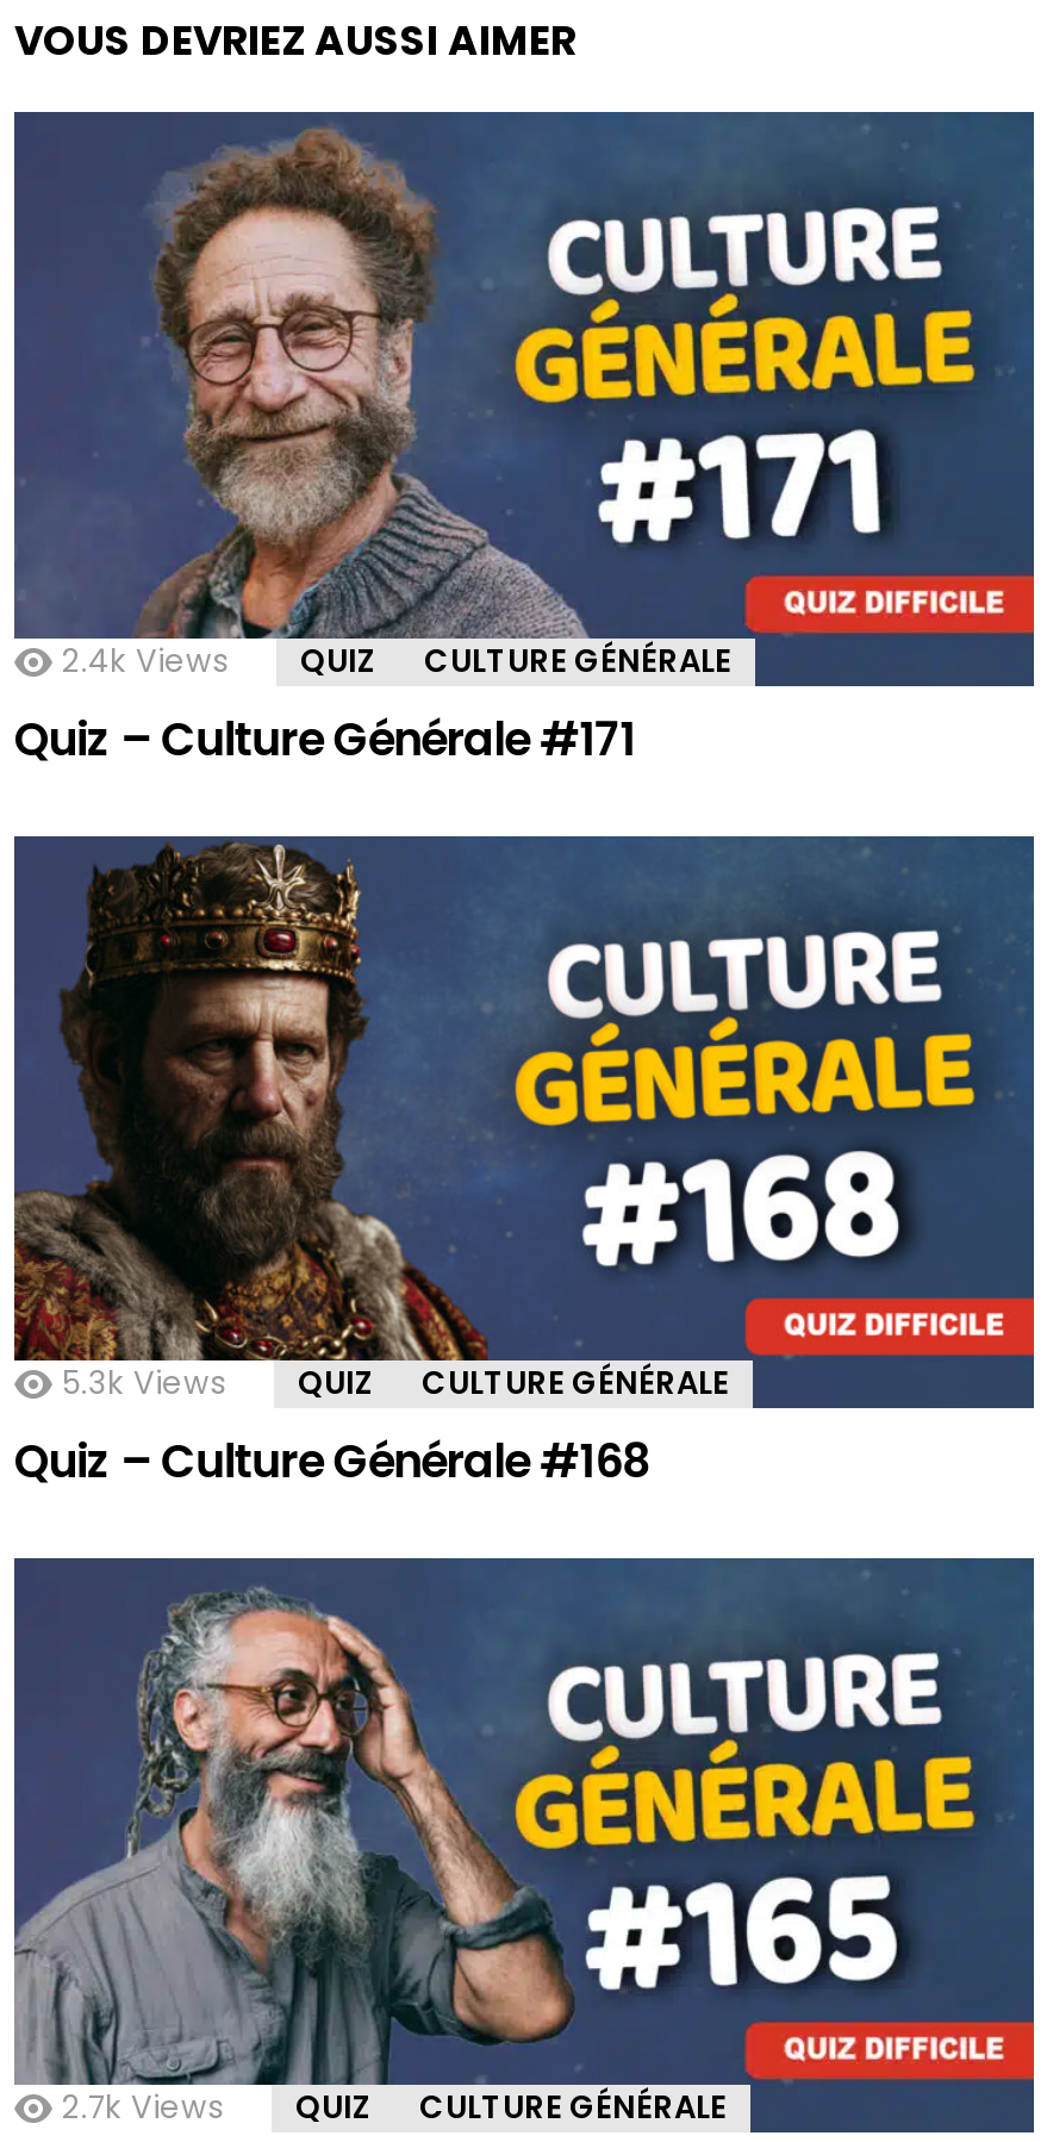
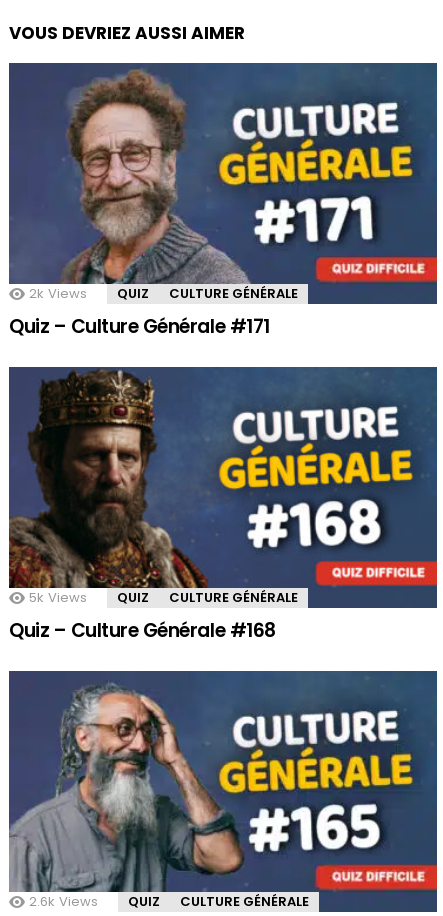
[62,639,731,684] 2.4k Views QUIZ CULTURE GÉNÉRALE -> [29,284,298,303] 2k Views QUIZ CULTURE GÉNÉRALE
[62,1362,729,1407] 5.3k Views QUIZ CULTURE GÉNÉRALE -> [29,588,298,607] 5k Views QUIZ CULTURE GÉNÉRALE
[62,2085,727,2130] 2.7k Views QUIZ CULTURE GÉNÉRALE -> [29,892,309,911] 2.6k Views QUIZ CULTURE GÉNÉRALE

